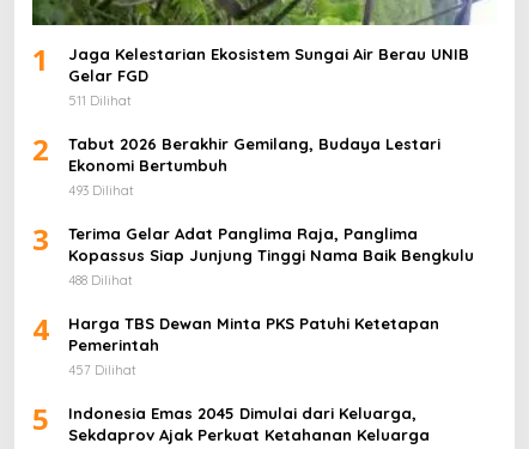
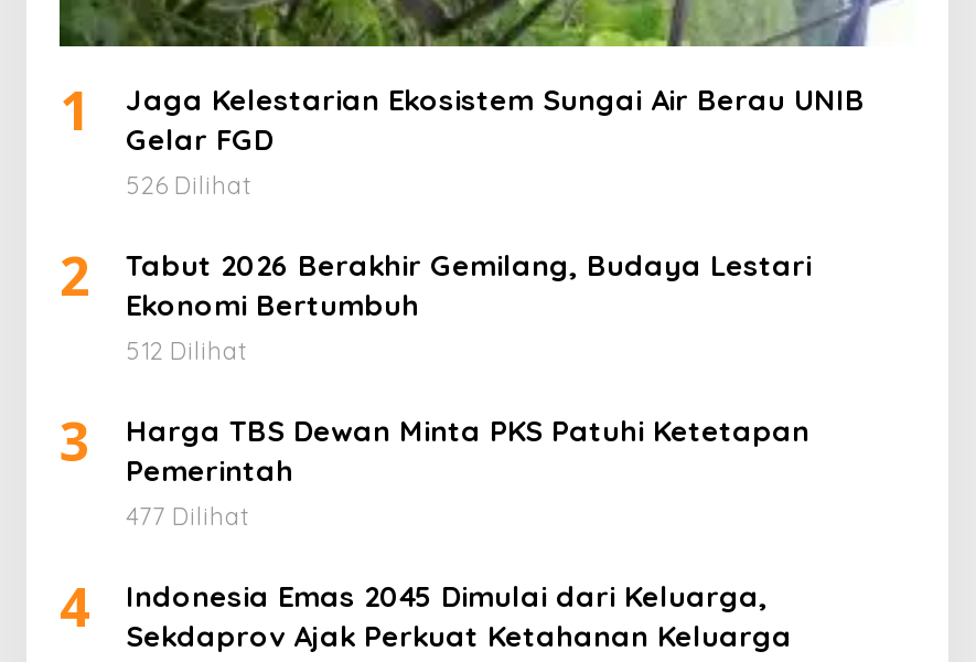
[68,92,132,109] 511 Dilihat -> [126,169,251,200] 526 Dilihat
[68,182,134,199] 493 Dilihat -> [126,335,247,366] 512 Dilihat
[32,224,474,348] Terima Gelar Adat Panglima Raja, Panglima | Kopassus Siap Junjung Tinggi Nama Baik Bengkulu | 488 Dilihat | 4 -> none
[68,361,136,378] 457 Dilihat -> [126,500,249,531] 477 Dilihat
[32,398,430,444] 5 Indonesia Emas 2045 Dimulai dari Keluarga, Sekdaprov Ajak Perkuat Ketahanan Keluarga -> [60,569,792,653] 4 Indonesia Emas 2045 Dimulai dari Keluarga, Sekdaprov Ajak Perkuat Ketahanan Keluarga

